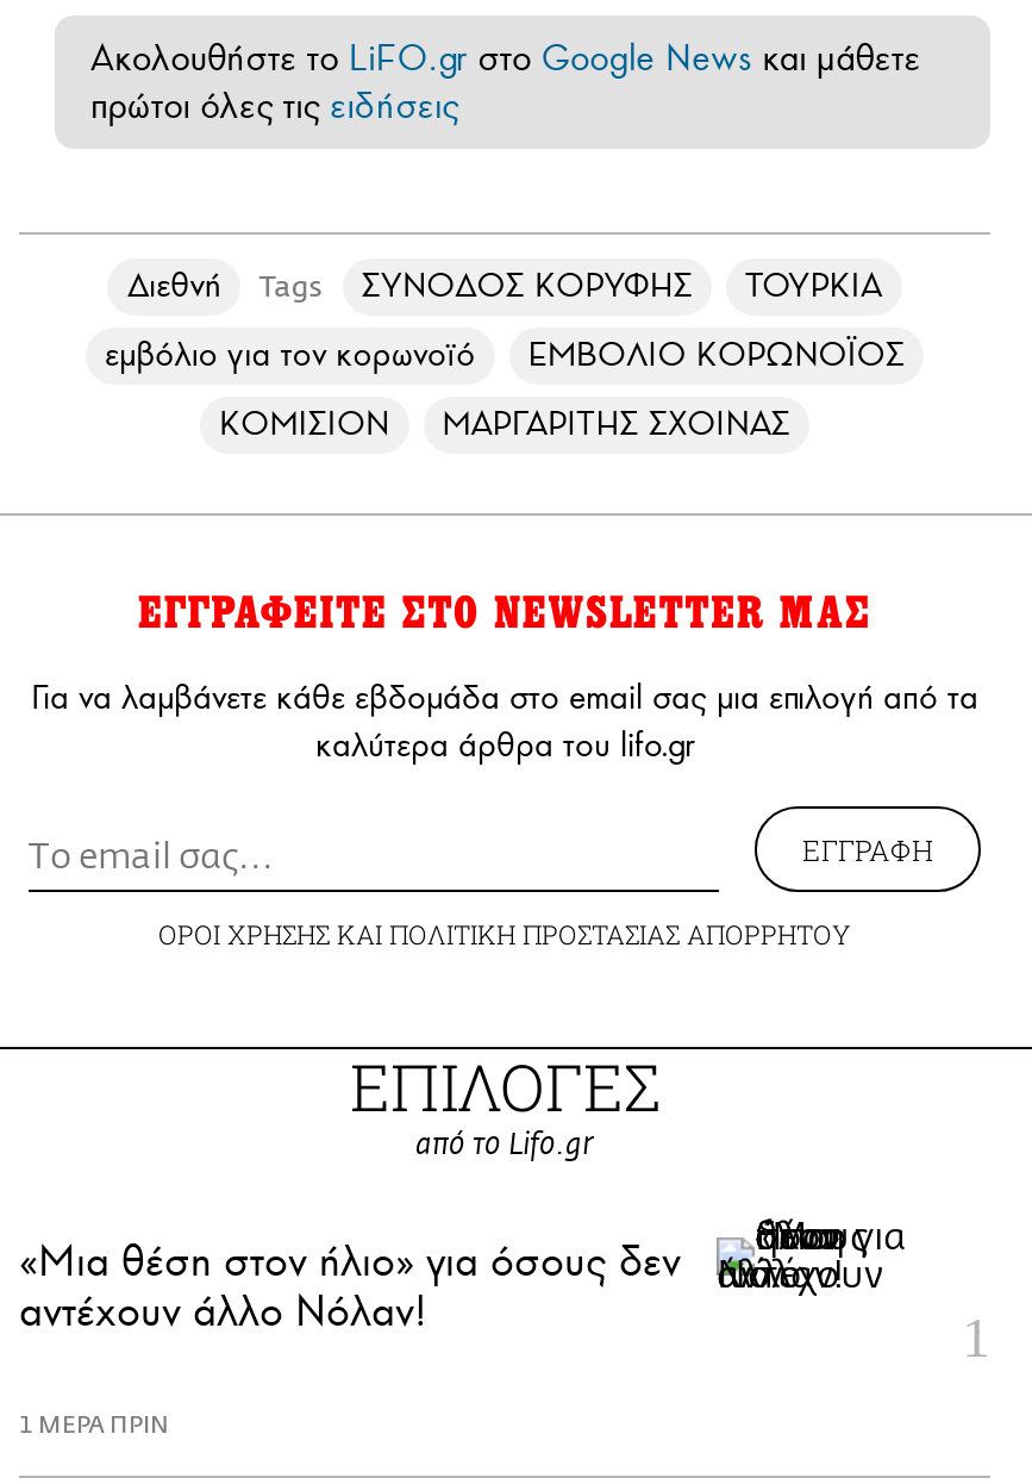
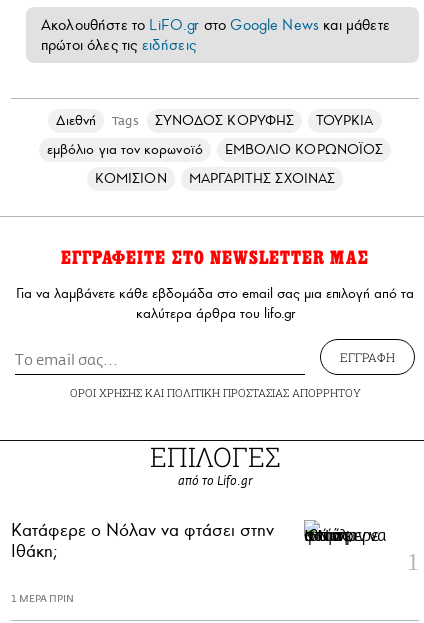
[19,1216,909,1337] [image] | «Μια θέση στον ήλιο» για όσους δεν | αντέχουν άλλο Νόλαν! -> [11,512,387,562] [image] | Κατάφερε ο Νόλαν να φτάσει στην | Ιθάκη;

